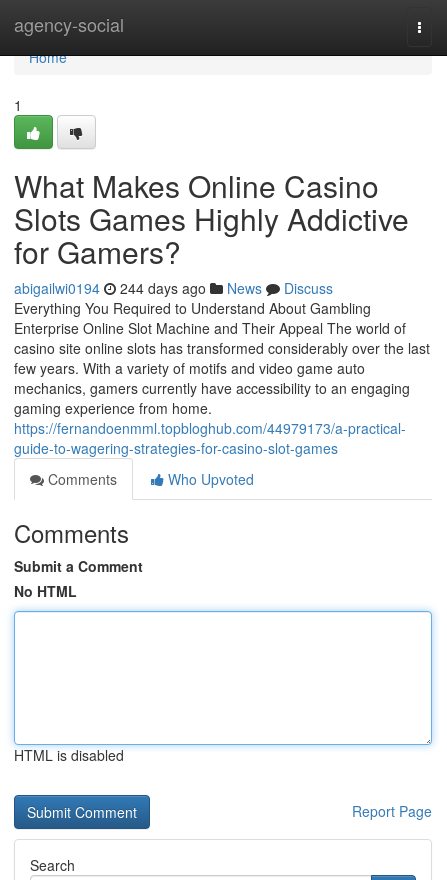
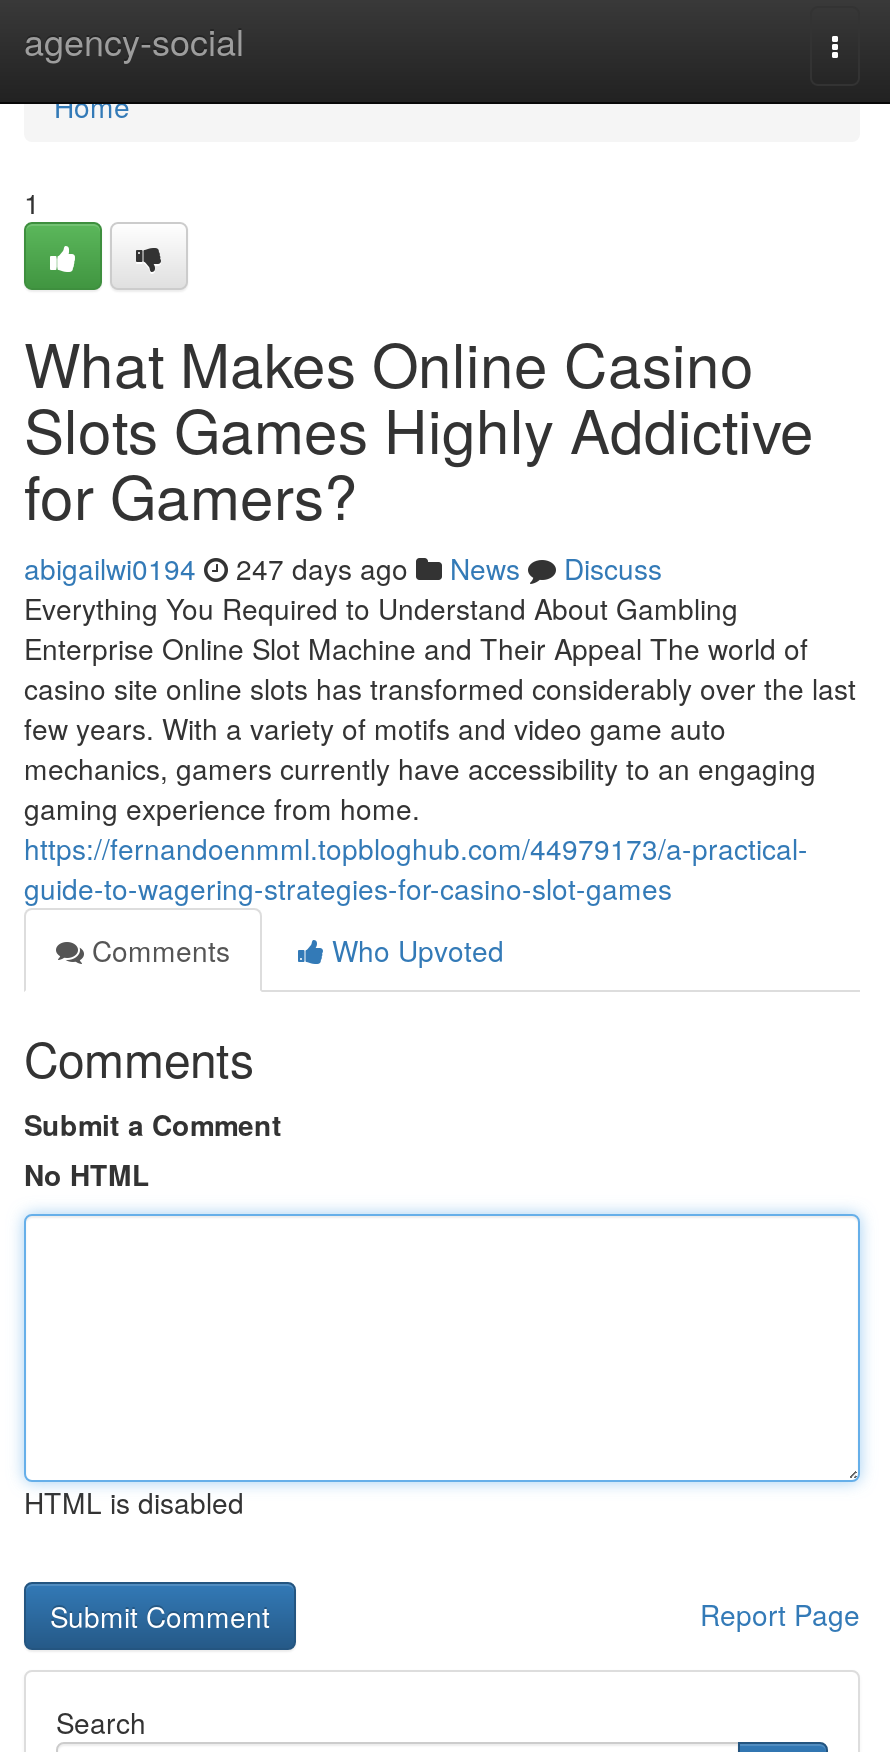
[14,278,333,298] abigailwi0194 244 days ago News Discuss -> [24,548,662,588] abigailwi0194 247 days ago News Discuss

